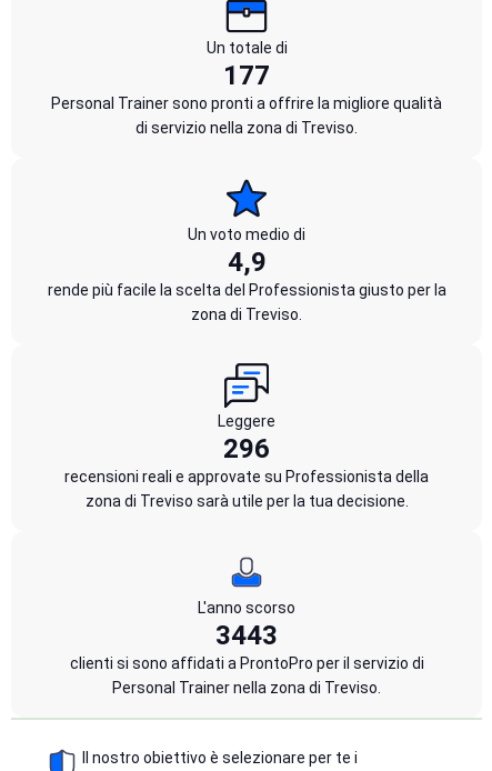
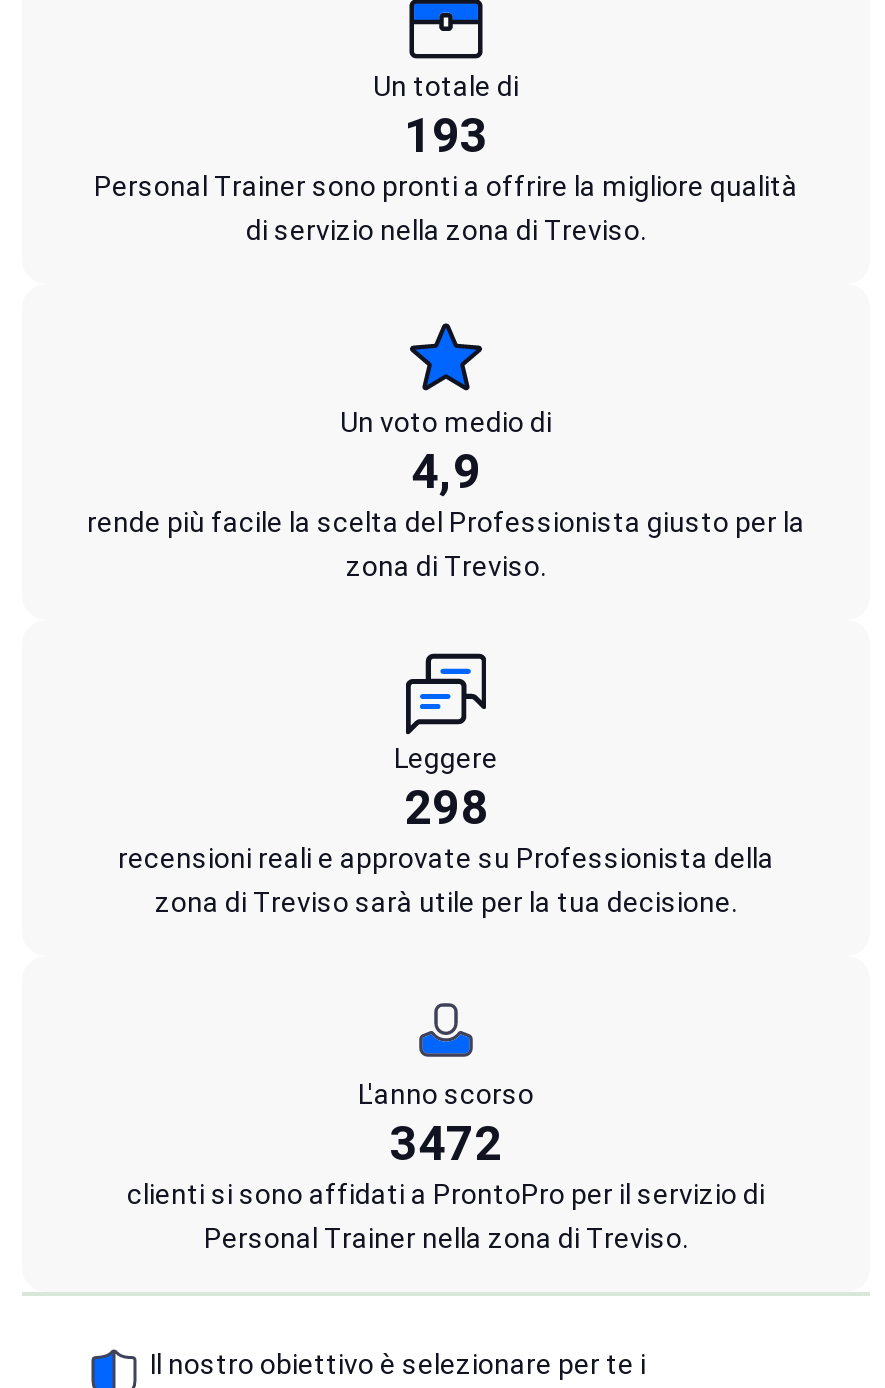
[223,60,270,91] 177 -> [404,108,488,164] 193
[223,433,270,464] 296 -> [404,780,488,836] 298
[215,620,278,651] 3443 -> [390,1116,502,1172] 3472

